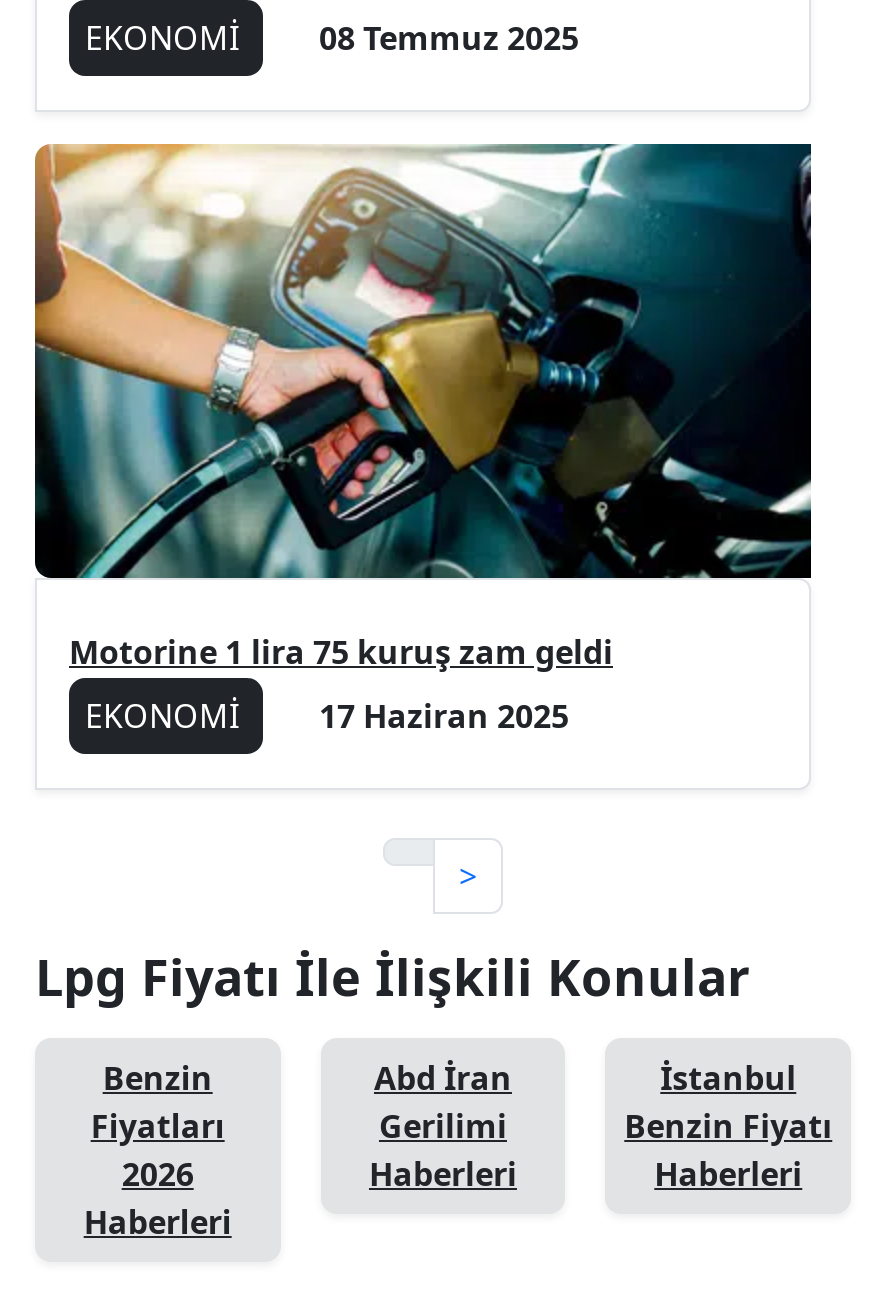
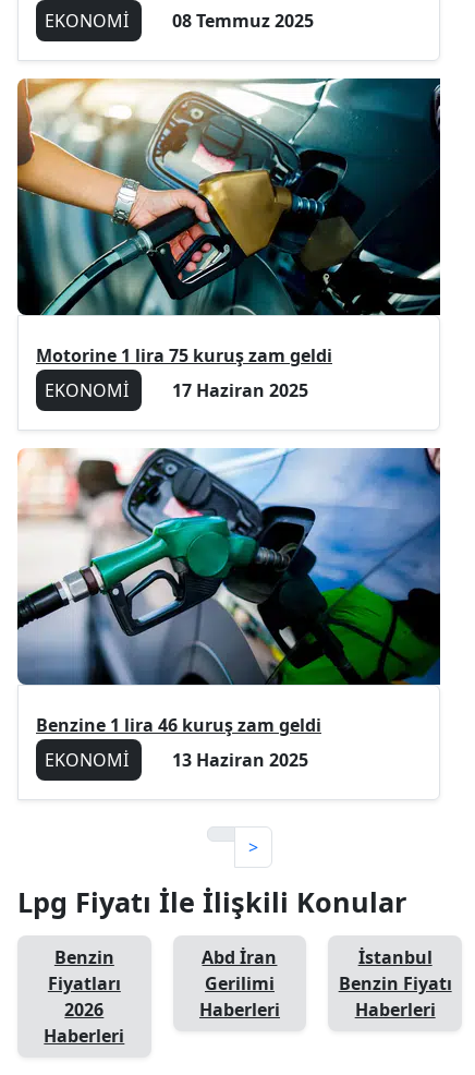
none -> [16,447,441,772] [image] | Benzine 1 lira 46 kuruş zam geldi | EKONOMİ | 13 Haziran 2025

